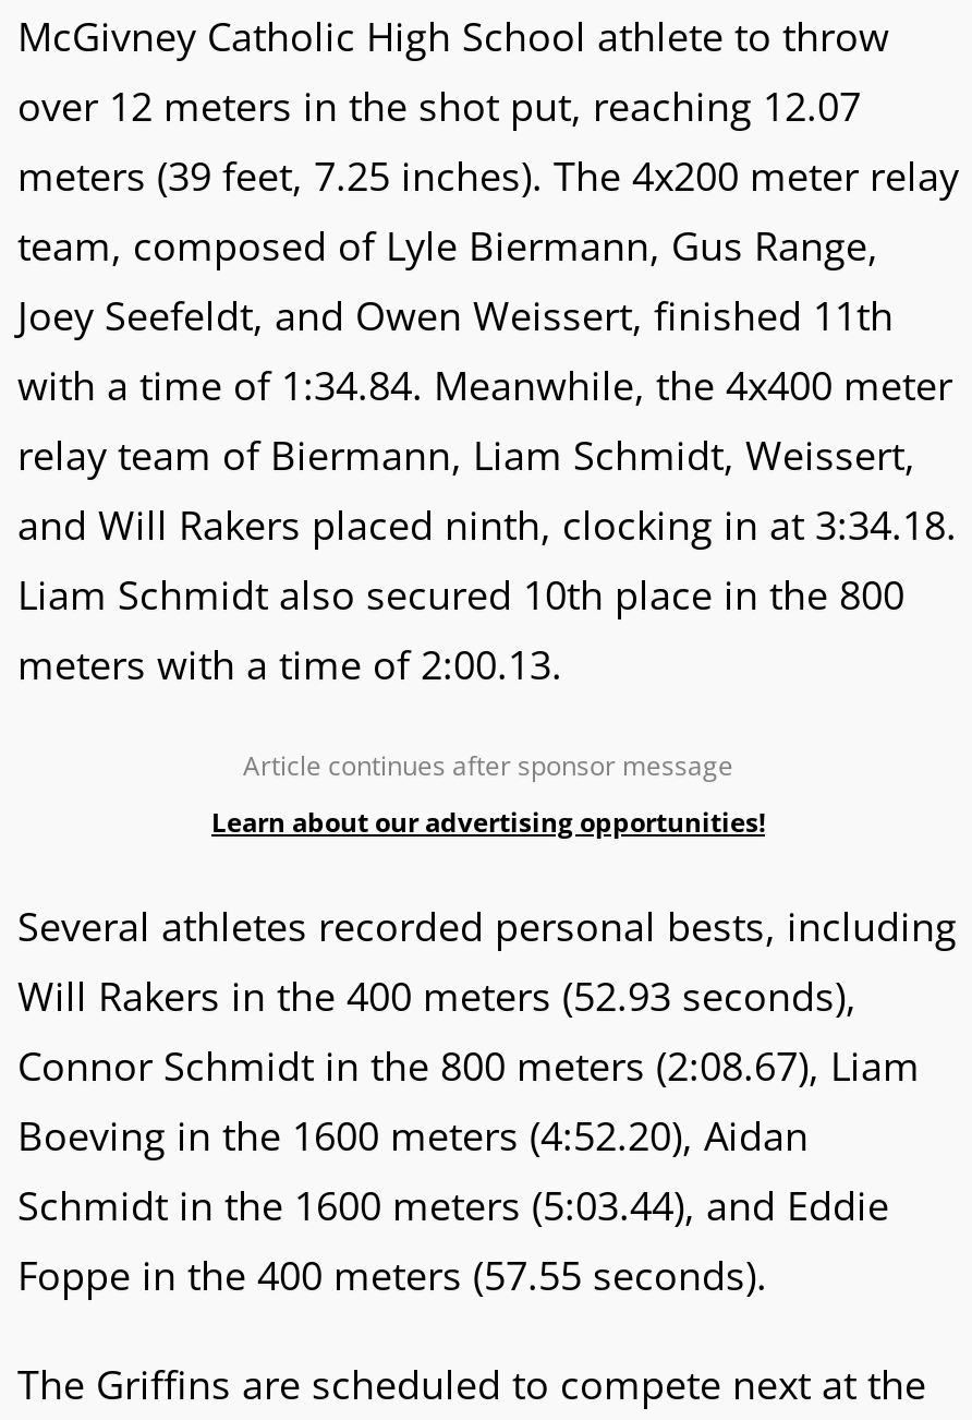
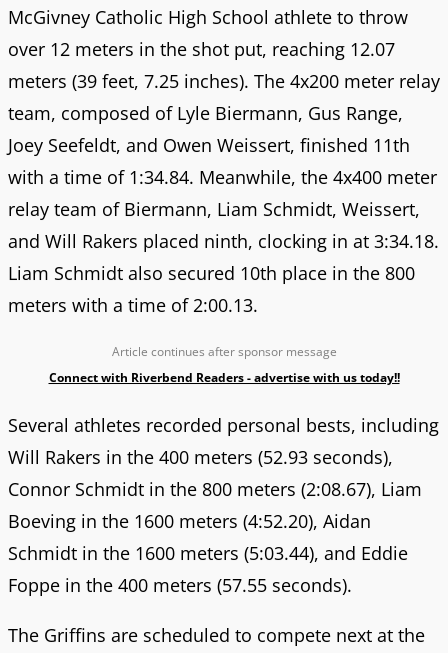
[211,804,765,842] Learn about our advertising opportunities! -> [48,369,399,386] Connect with Riverbend Readers - advertise with us today!!

